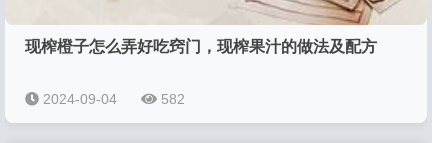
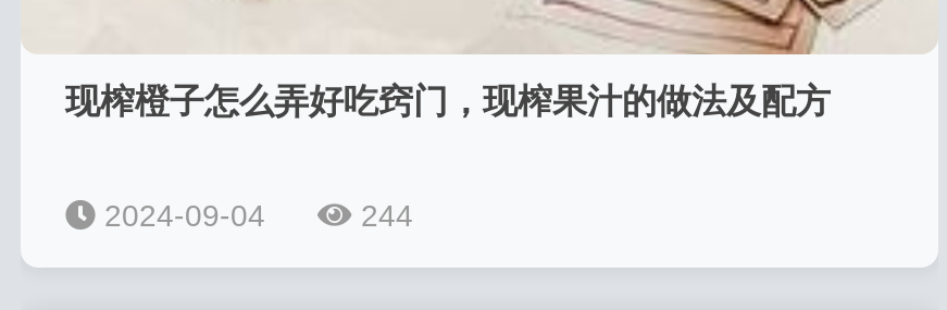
[161,91,185,107] 582 -> [361,197,413,232] 244

